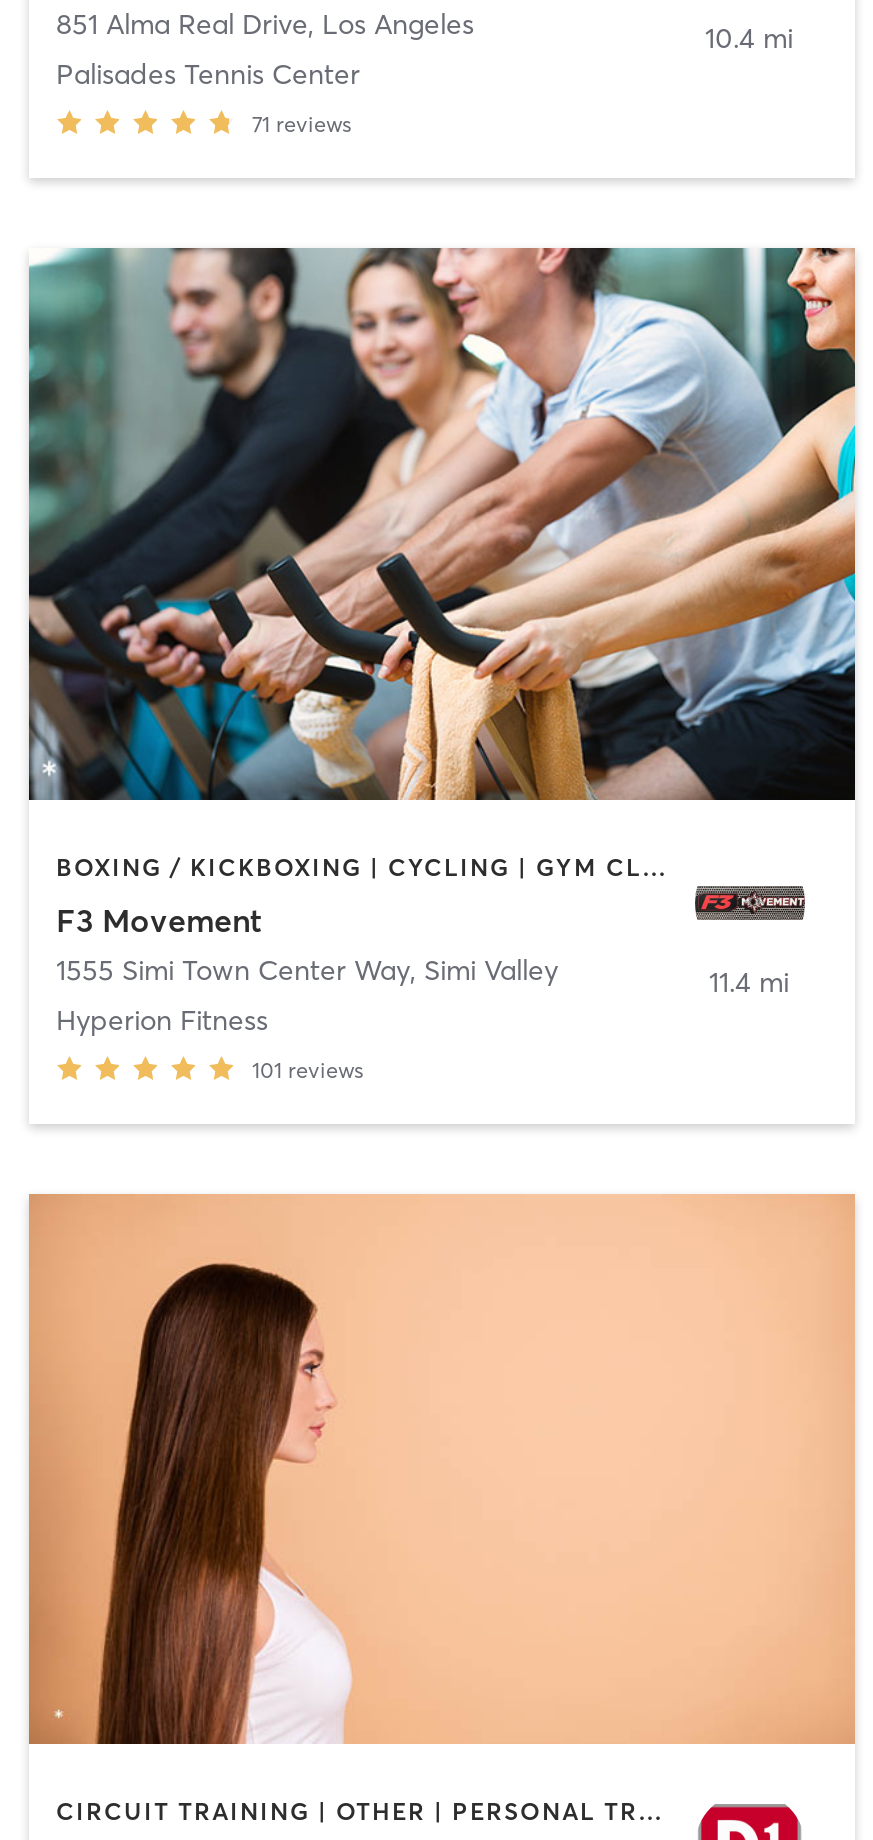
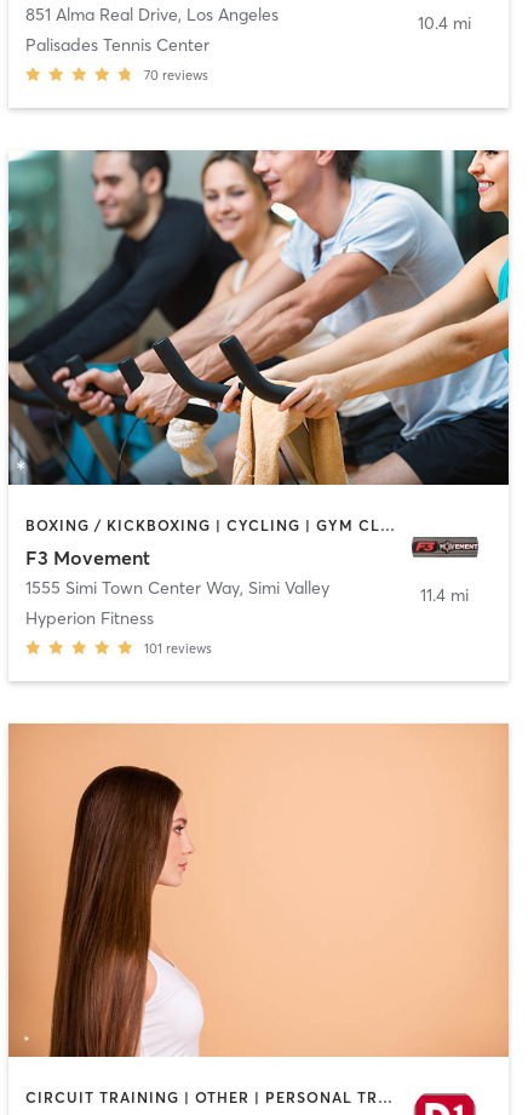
[252,111,352,139] 71 reviews -> [144,67,208,84] 70 reviews

